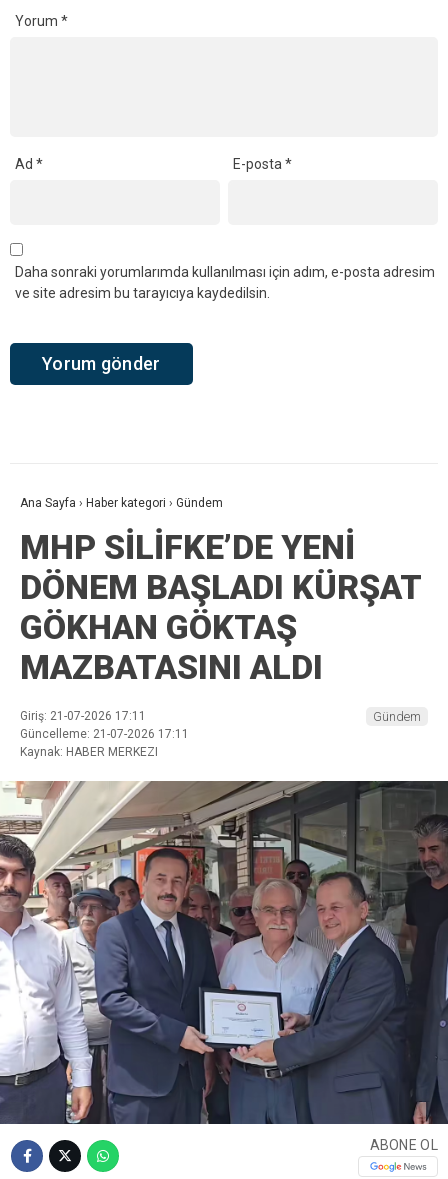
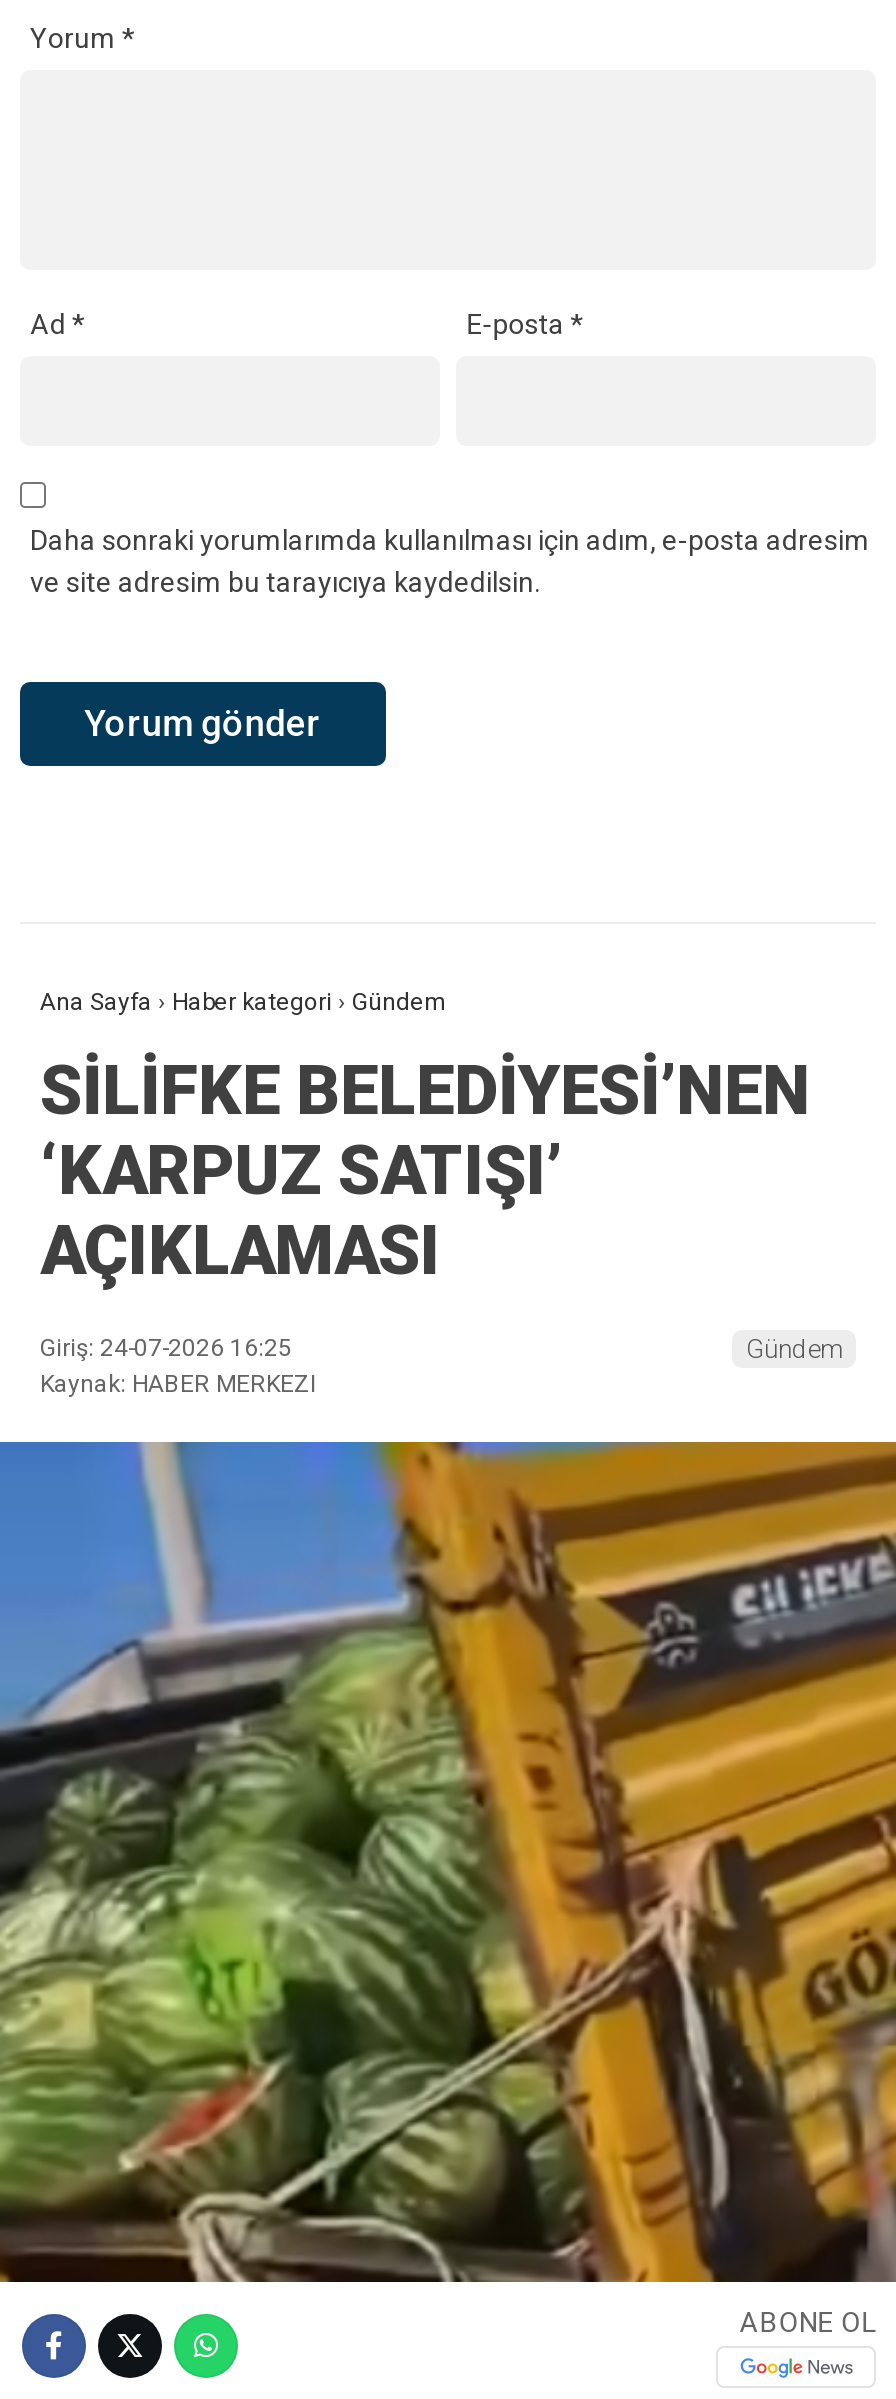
[20,527,421,687] MHP SİLİFKE’DE YENİ | DÖNEM BAŞLADI KÜRŞAT | GÖKHAN GÖKTAŞ | MAZBATASINI ALDI -> [40,1050,810,1290] SİLİFKE BELEDİYESİ’NEN | ‘KARPUZ SATIŞI’ | AÇIKLAMASI
[20,709,189,741] Giriş: 21-07-2026 17:11 | Güncelleme: 21-07-2026 17:11 -> [40,1334,292,1362] Giriş: 24-07-2026 16:25
moved [373,709,421,724] -> [746,1334,842,1364]: Gündem
moved [20,745,158,759] -> [40,1370,316,1398]: Kaynak: HABER MERKEZI
[3,780,445,1125] [image] -> [6,1440,890,2284] [image]

